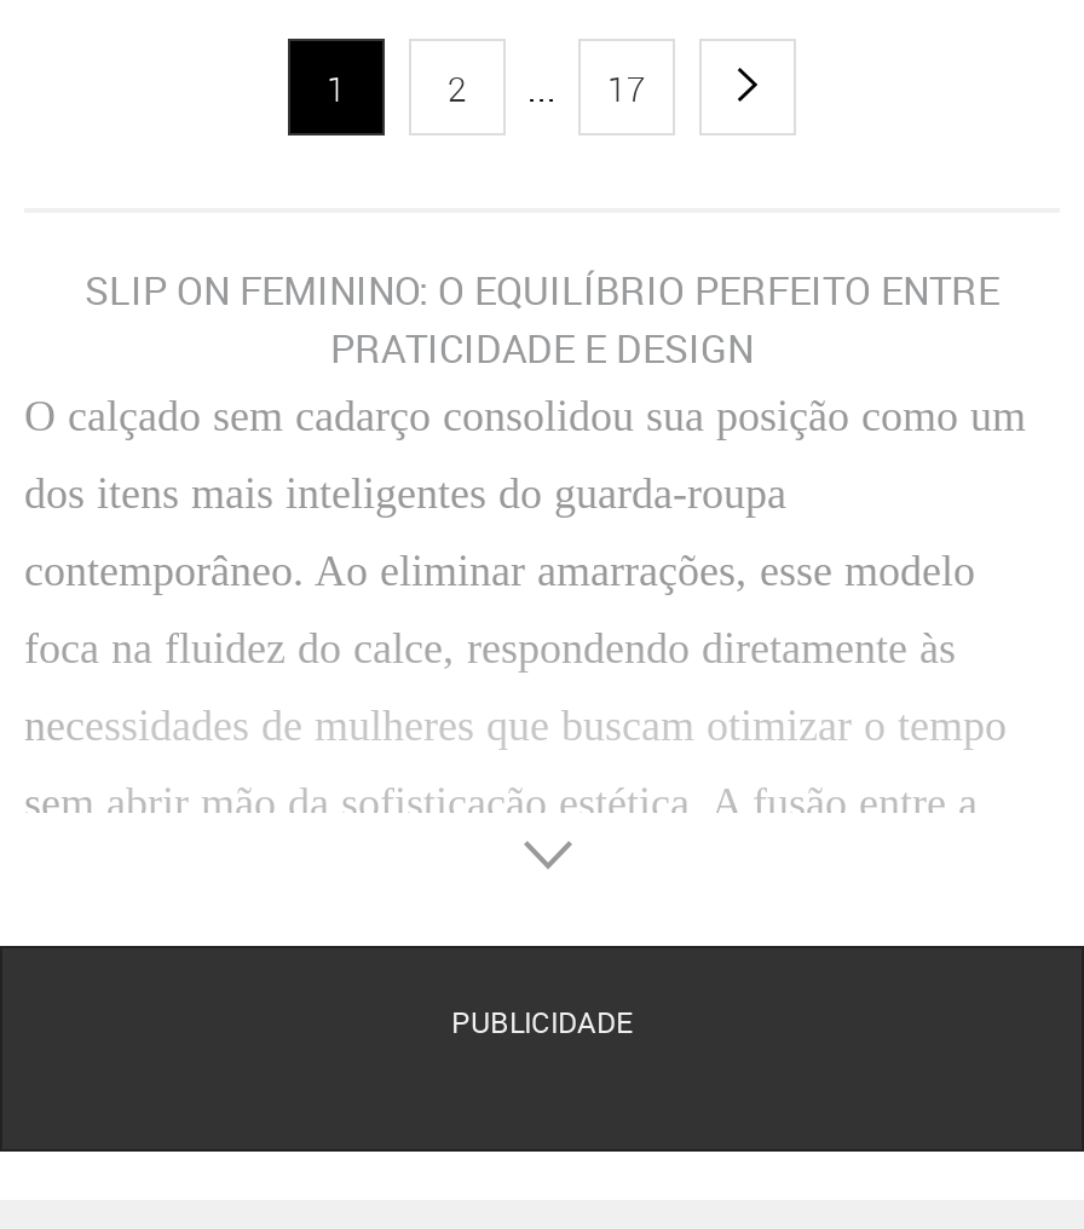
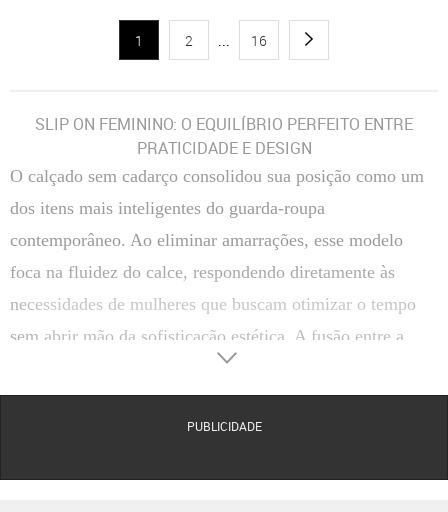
[607,65,646,111] 17 -> [251,31,267,50] 16

